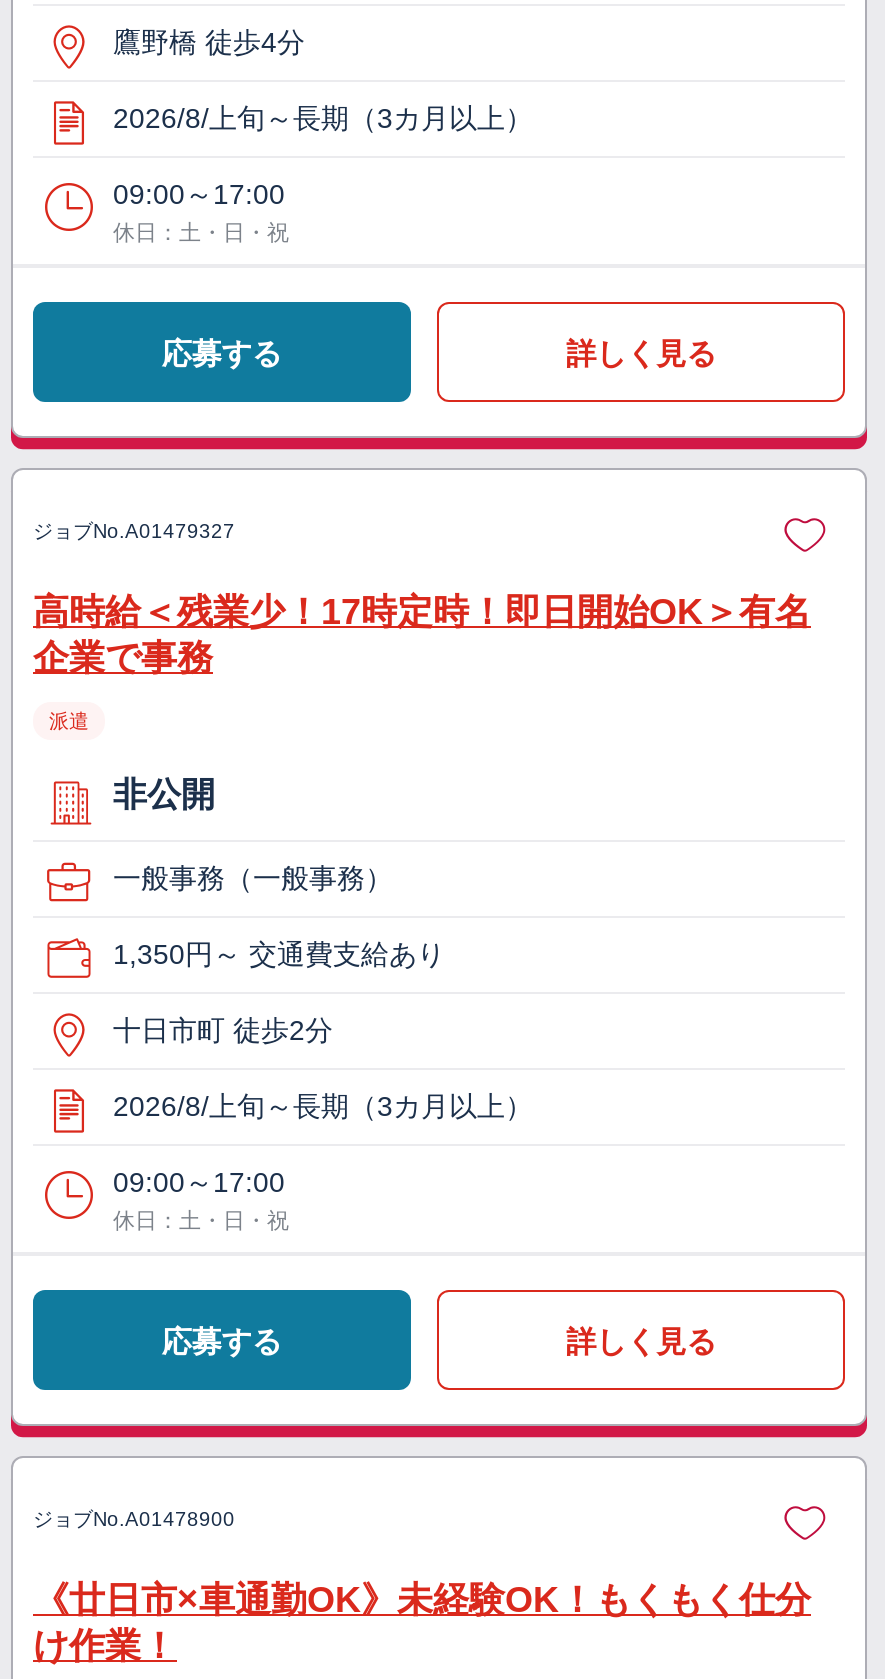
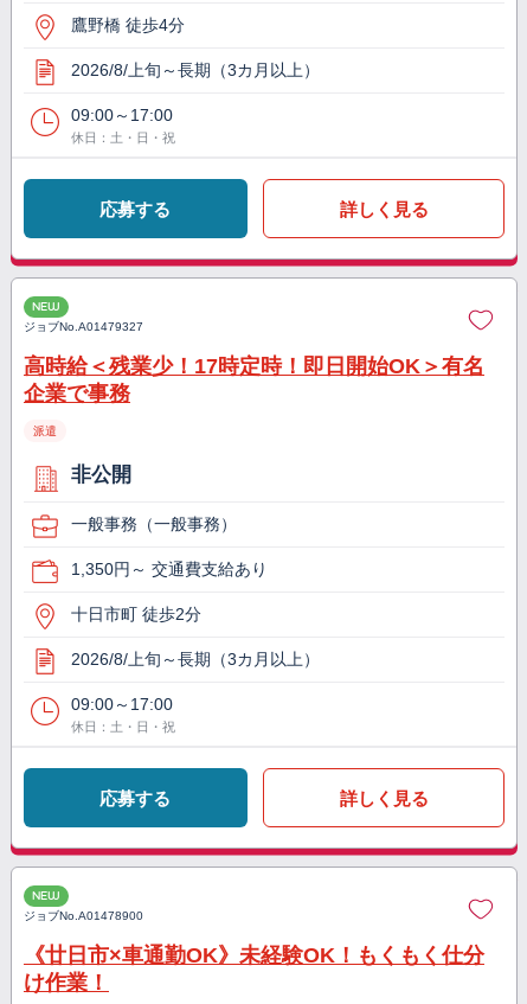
none -> [32,299,60,314] NEW
none -> [32,888,60,904] NEW

